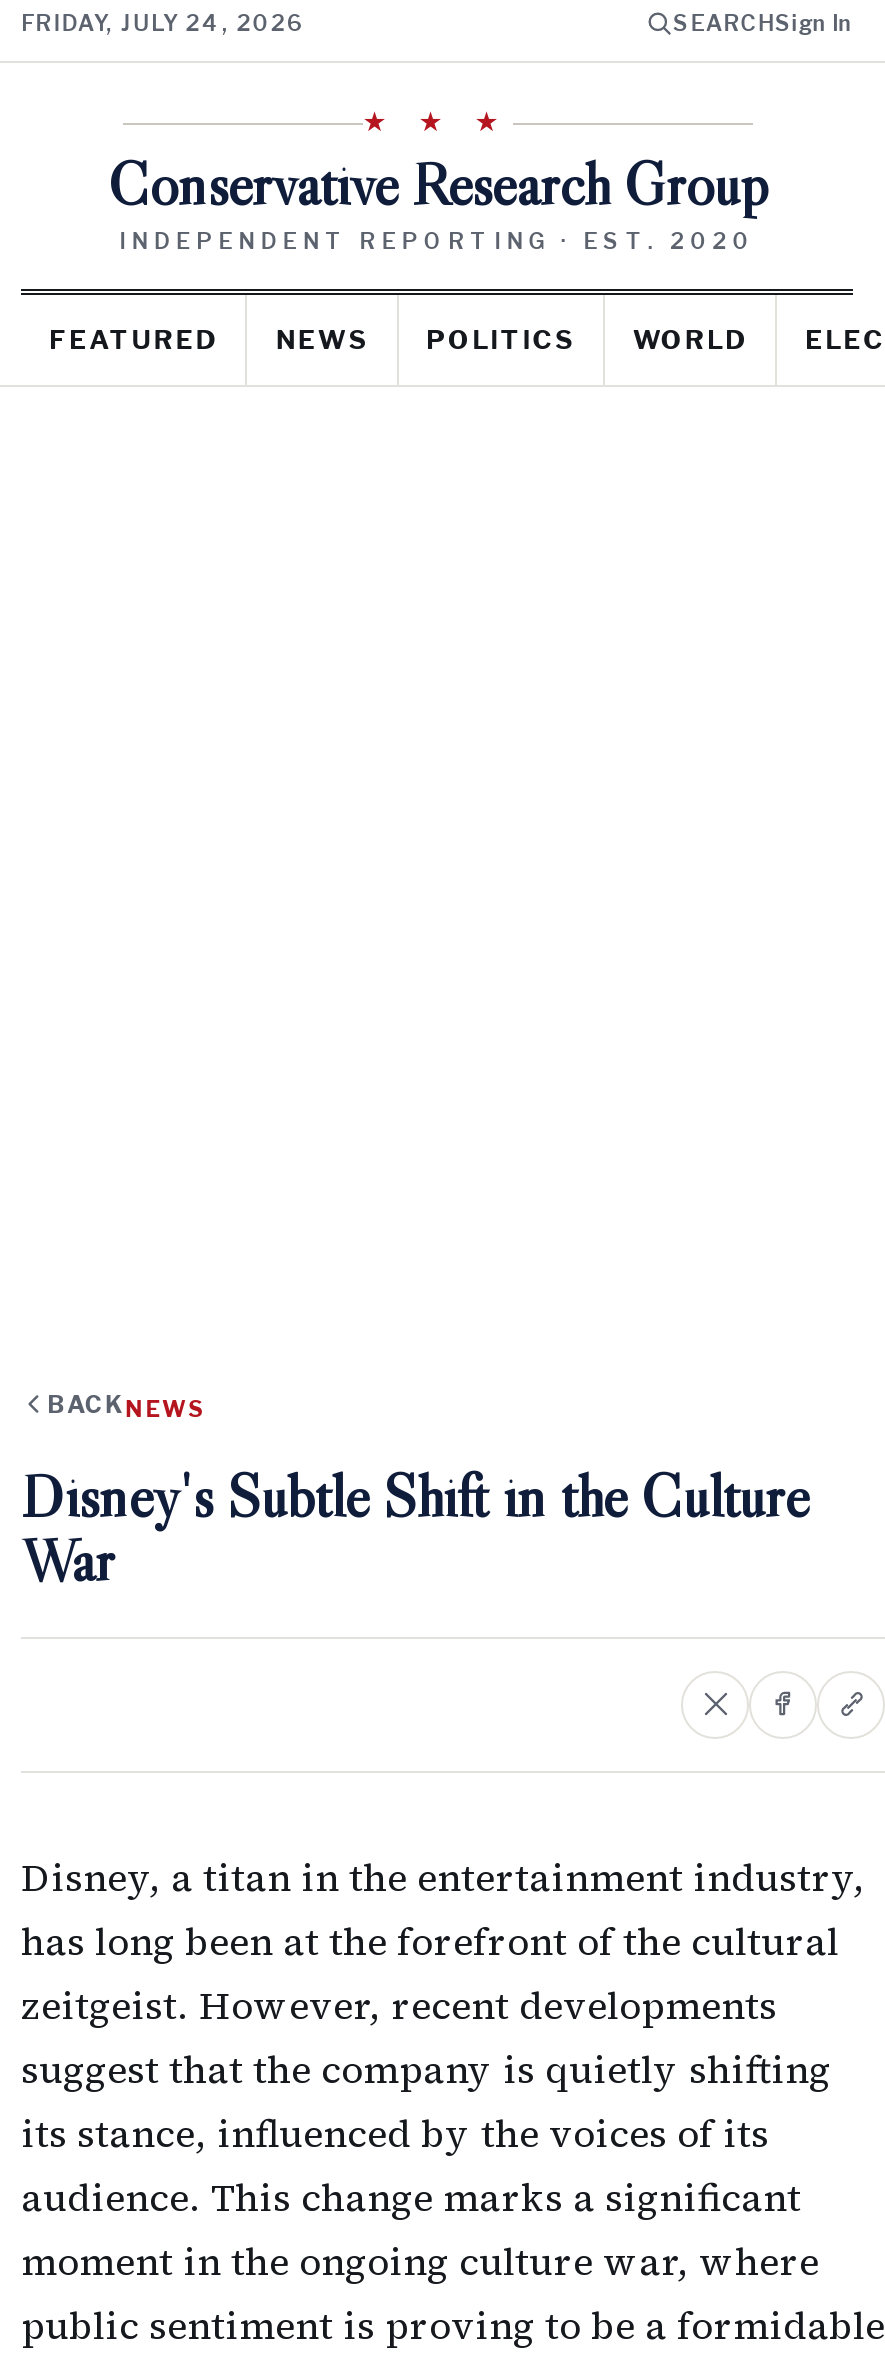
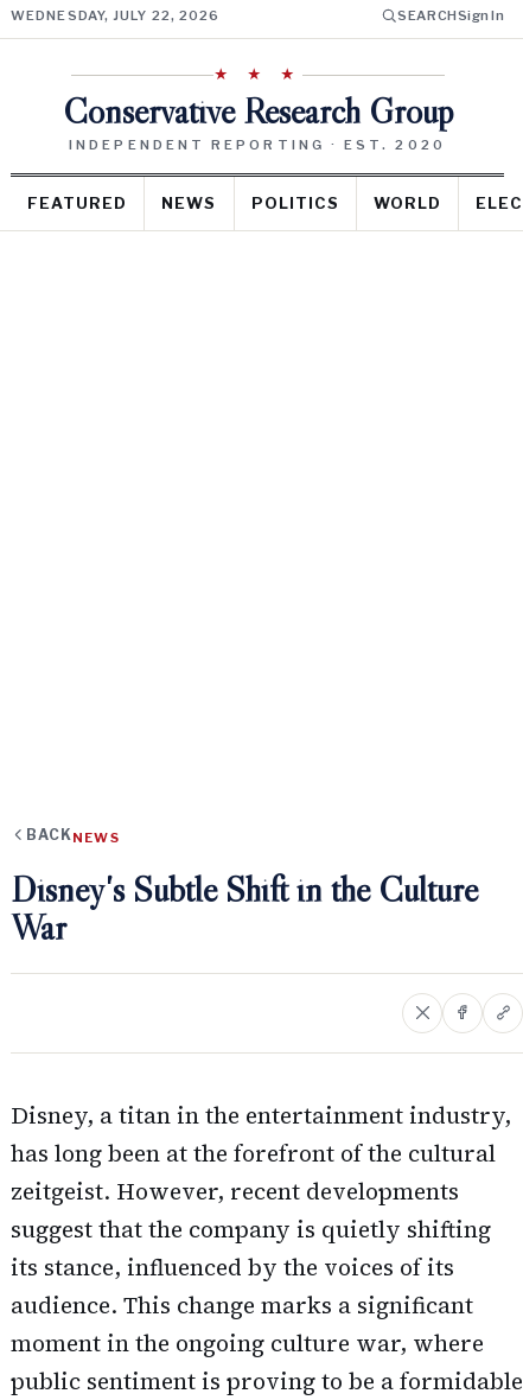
[21,9,305,37] FRIDAY, JULY 24, 2026 -> [11,7,220,24] WEDNESDAY, JULY 22, 2026

